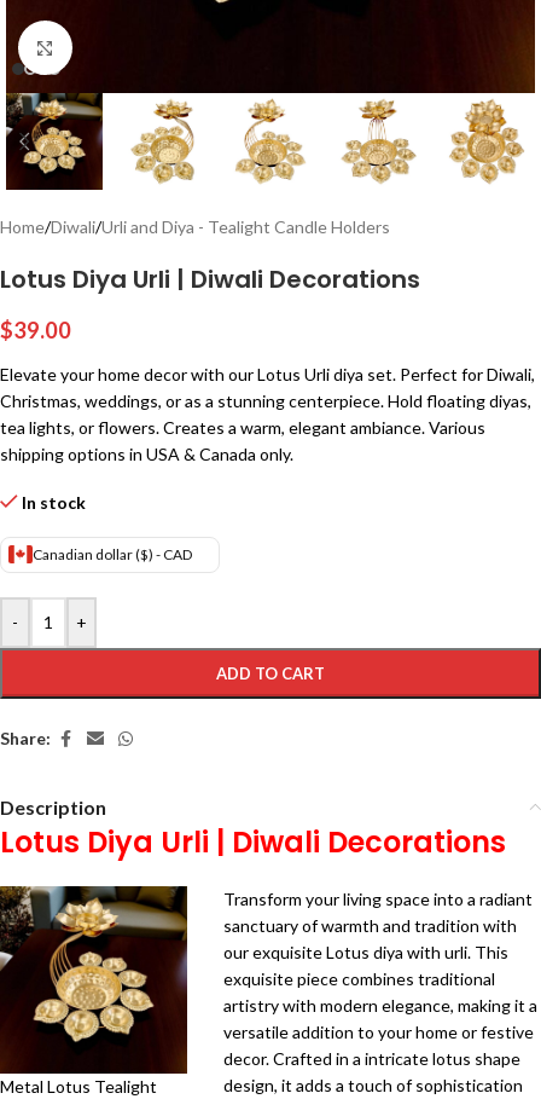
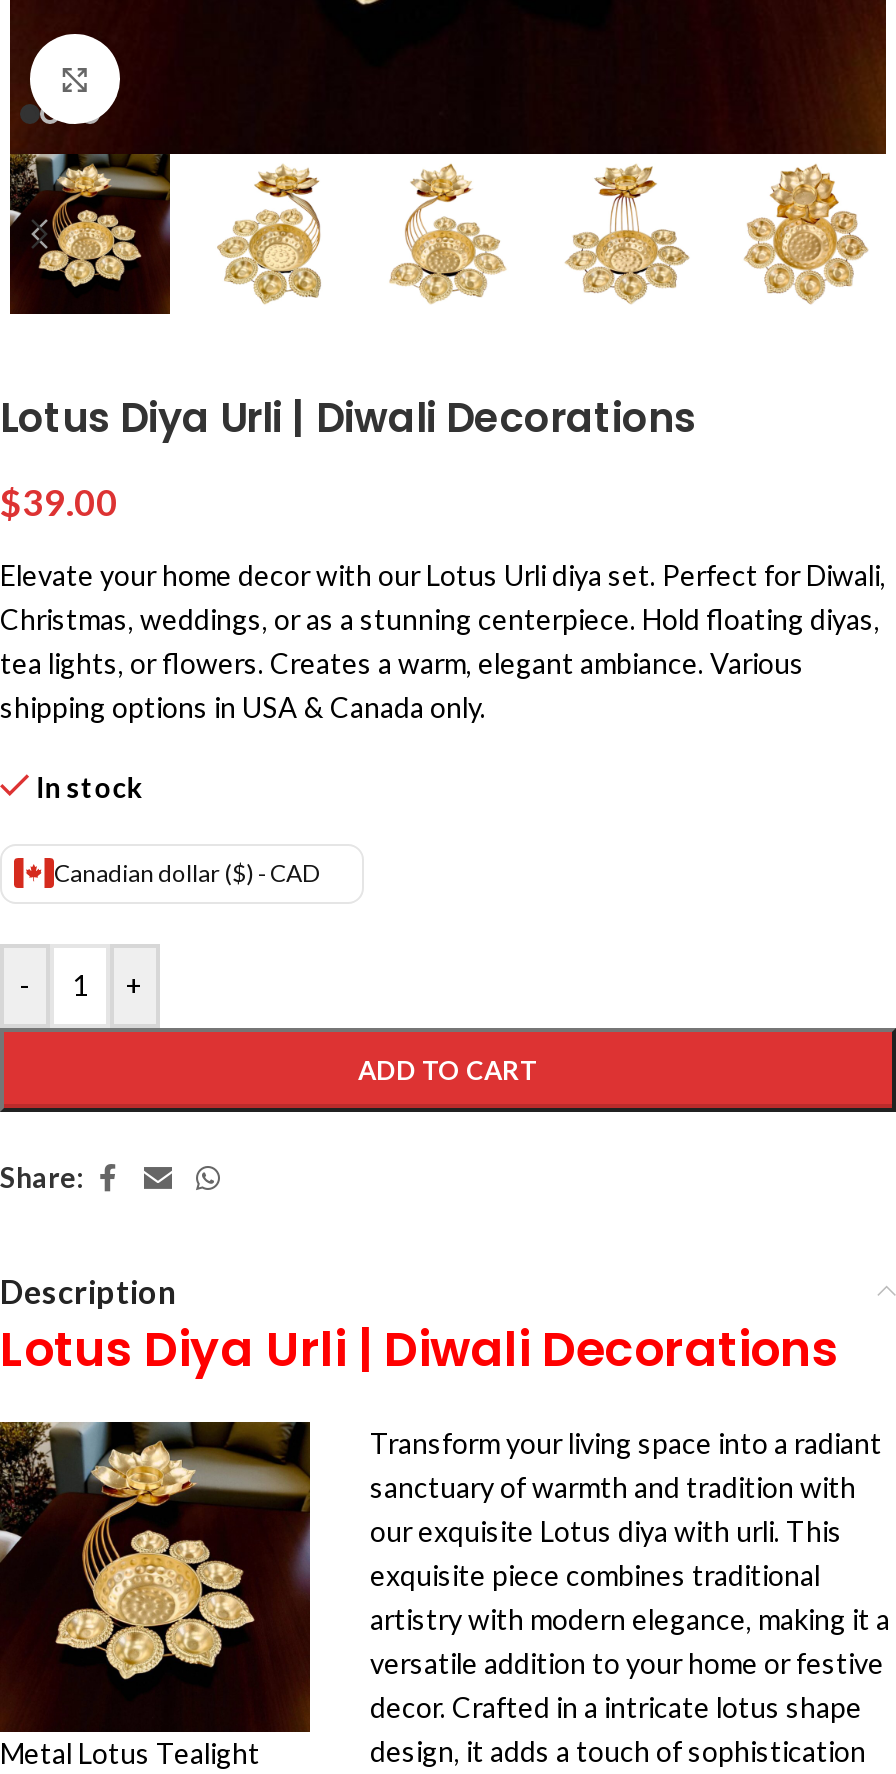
[0,216,390,236] Home/Diwali/ Urli and Diya - Tealight Candle Holders -> none

